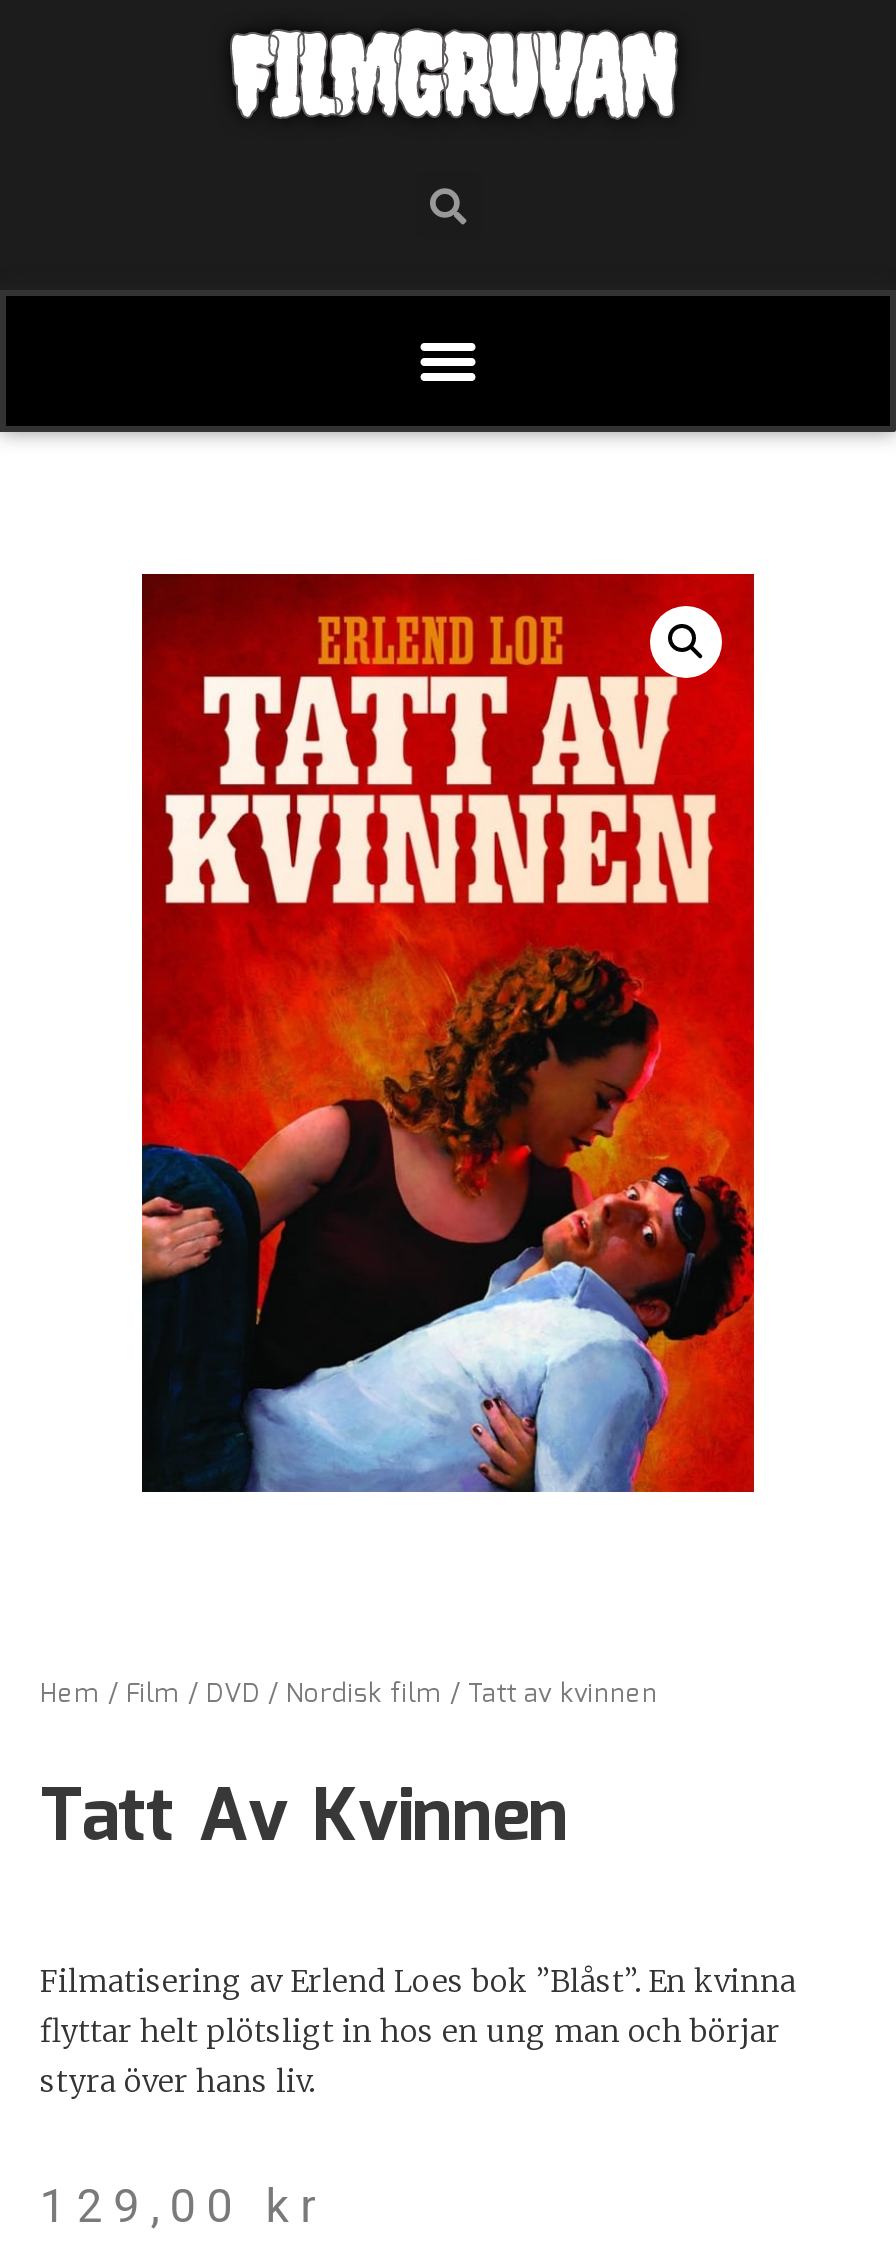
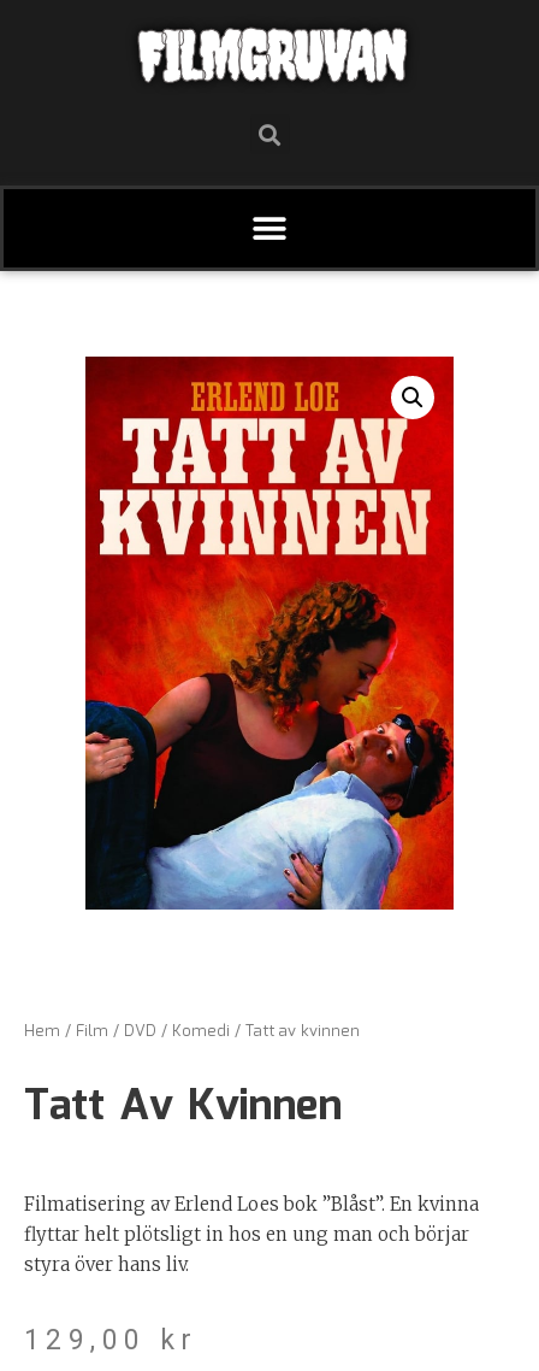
[40,1674,658,1716] Hem / Film / DVD / Nordisk film / Tatt av kvinnen -> [24,1019,360,1045] Hem / Film / DVD / Komedi / Tatt av kvinnen

